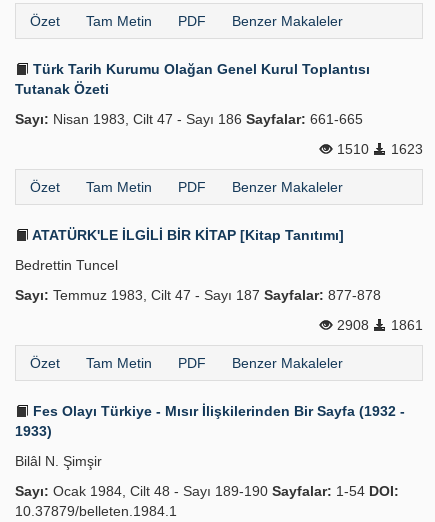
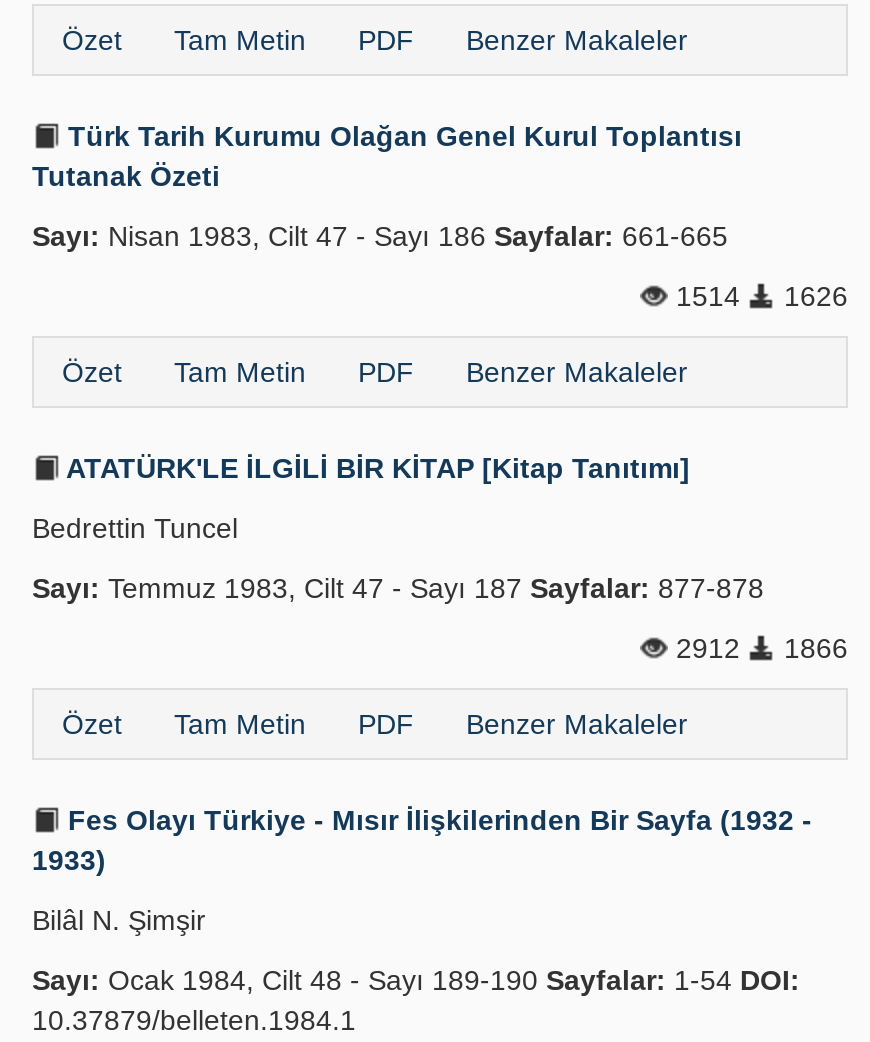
[333,141,373,157] 1510 -> [668,280,748,312] 1514
[387,141,423,157] 1623 -> [776,280,848,312] 1626
[333,317,373,333] 2908 -> [668,632,748,664] 2912
[387,317,423,333] 1861 -> [776,632,848,664] 1866

